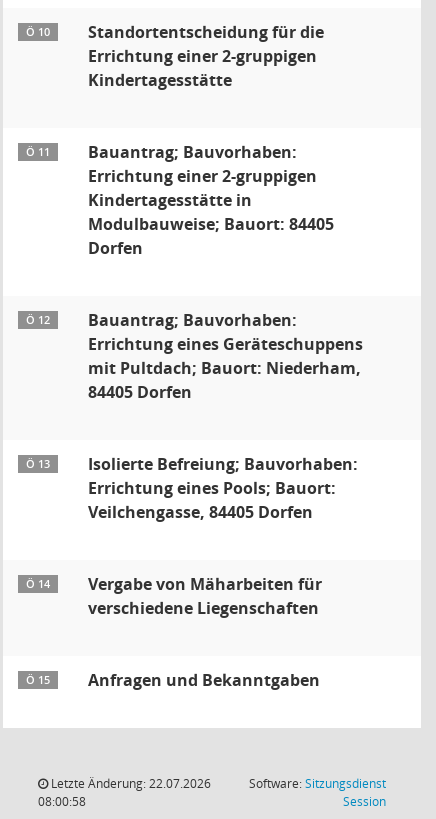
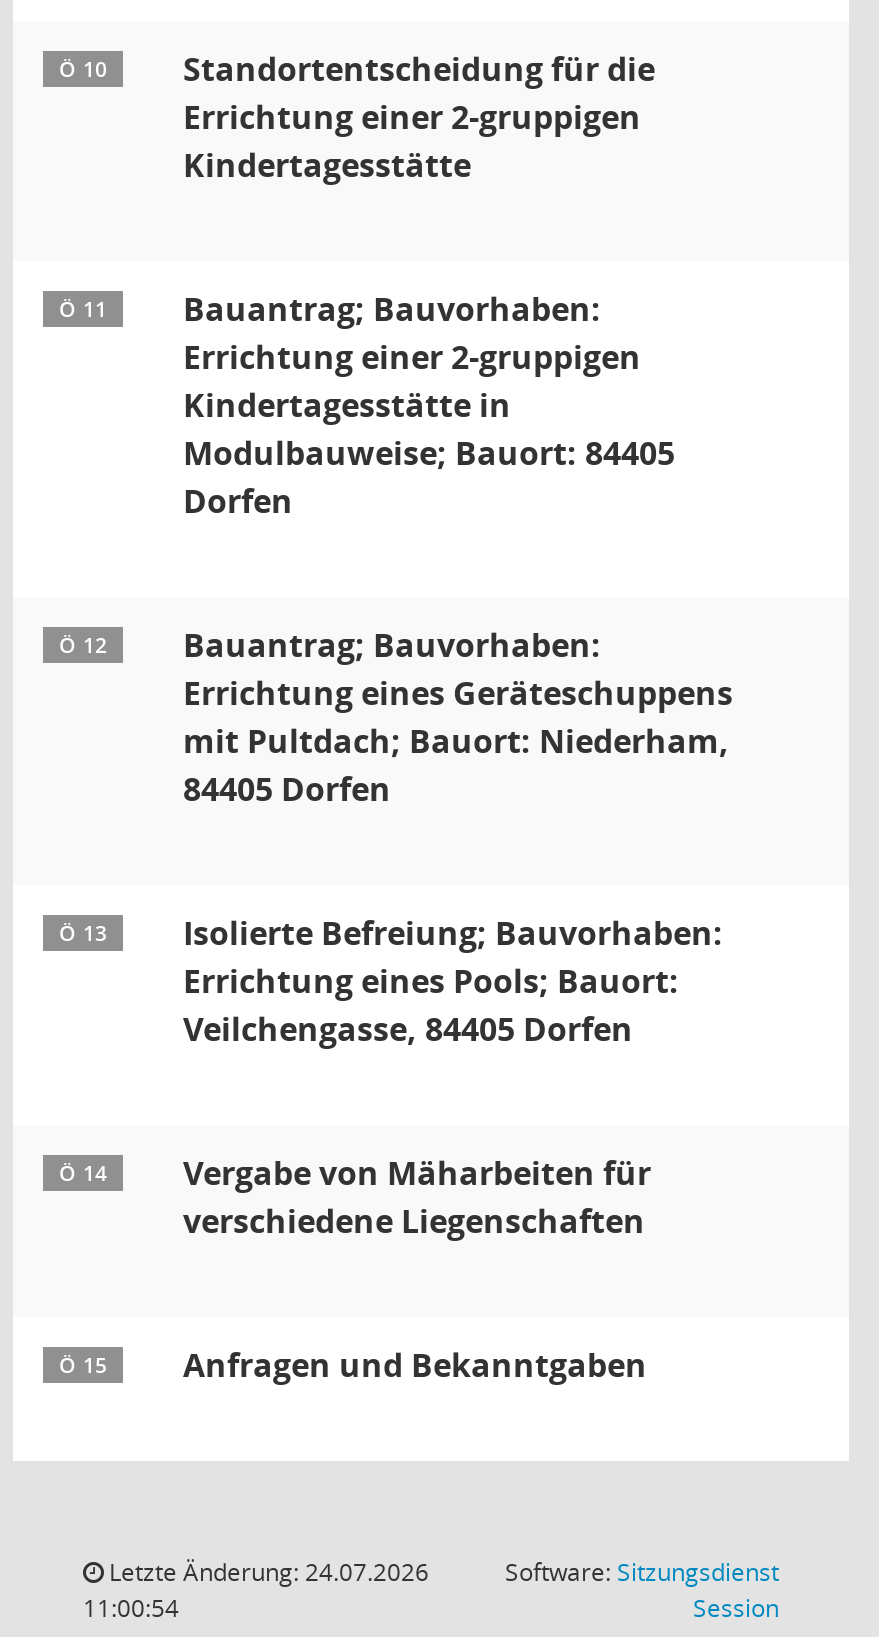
[48,775,211,792] Letzte Änderung: 22.07.2026 -> [103,1555,429,1589] Letzte Änderung: 24.07.2026
[38,793,86,810] 08:00:58 -> [83,1591,179,1625] 11:00:54

